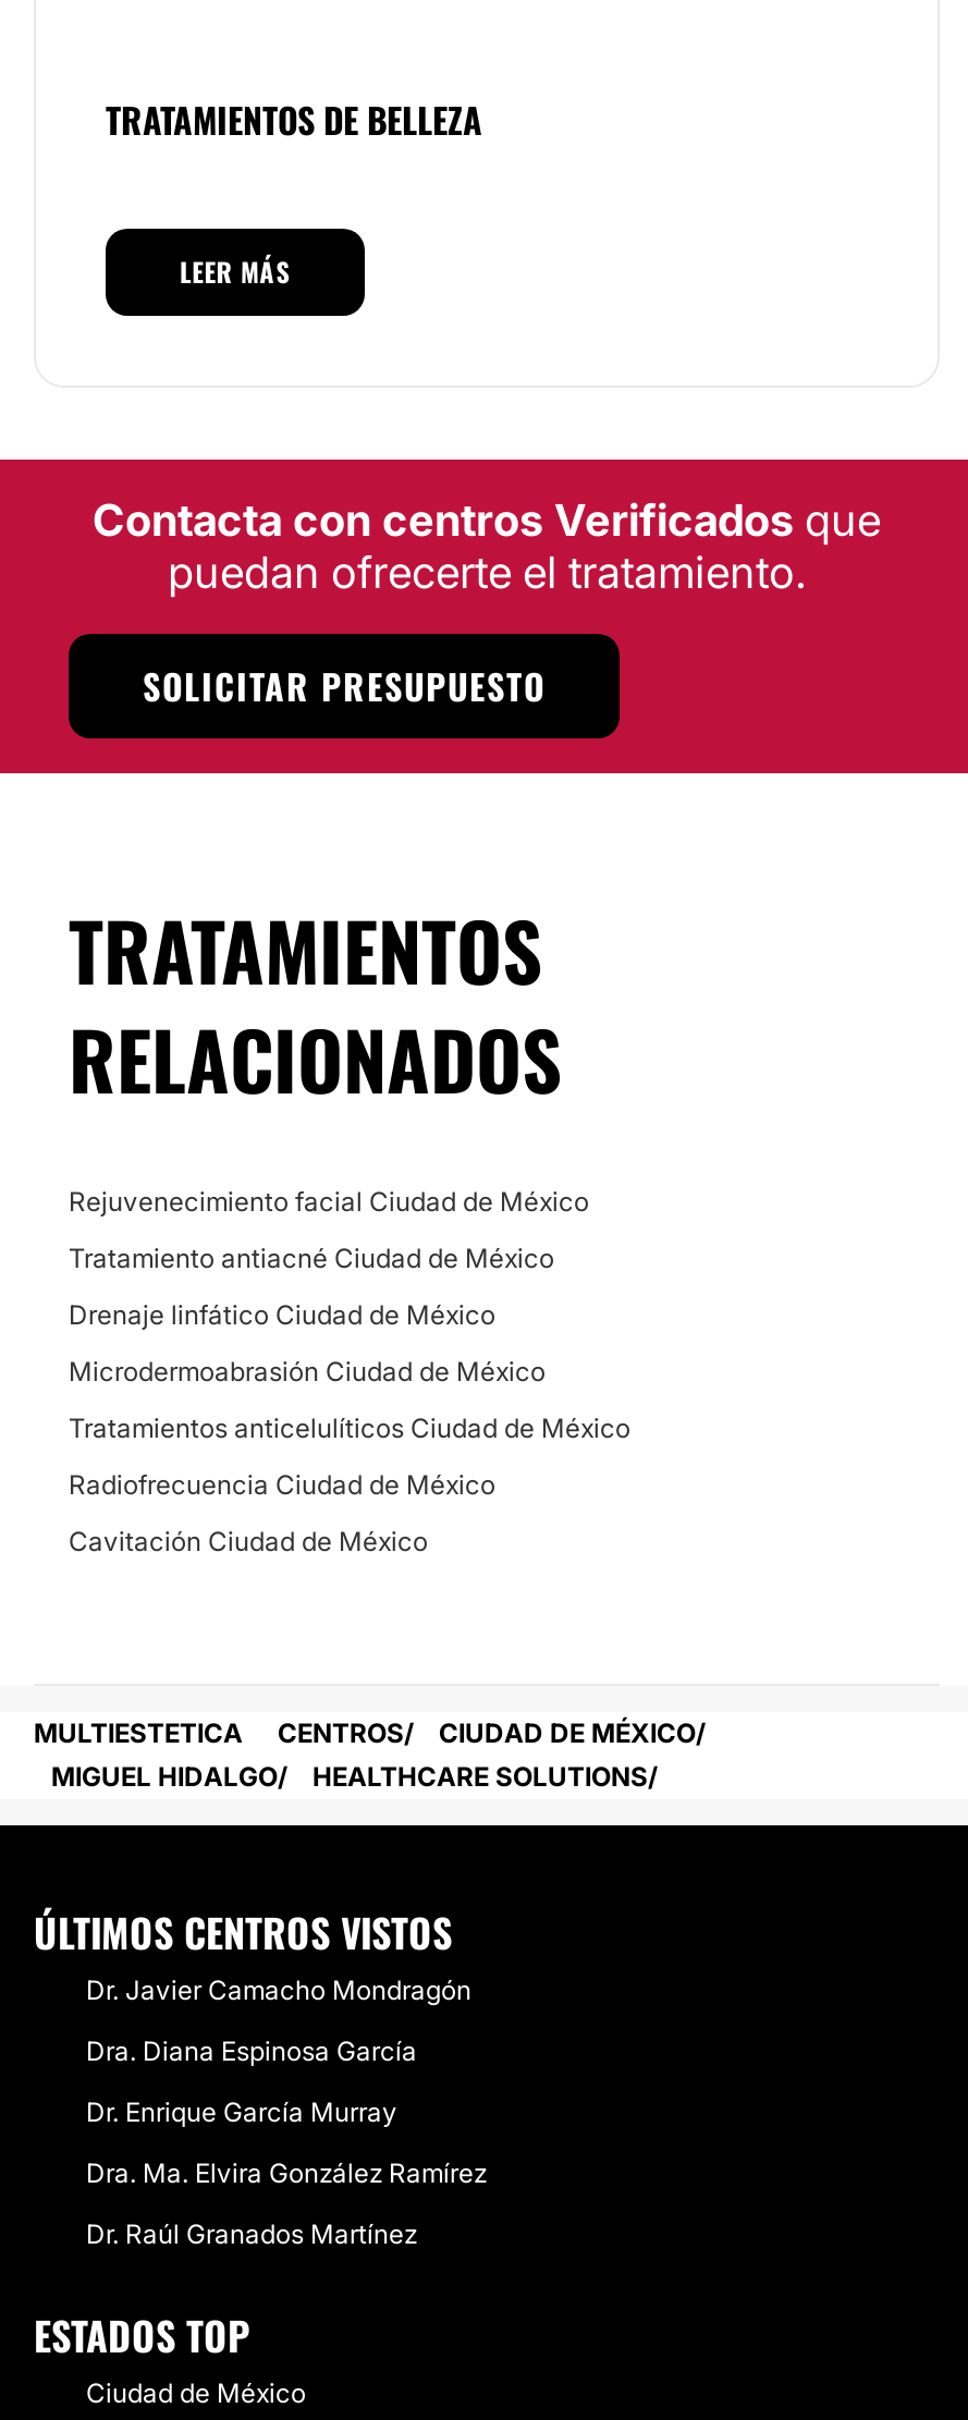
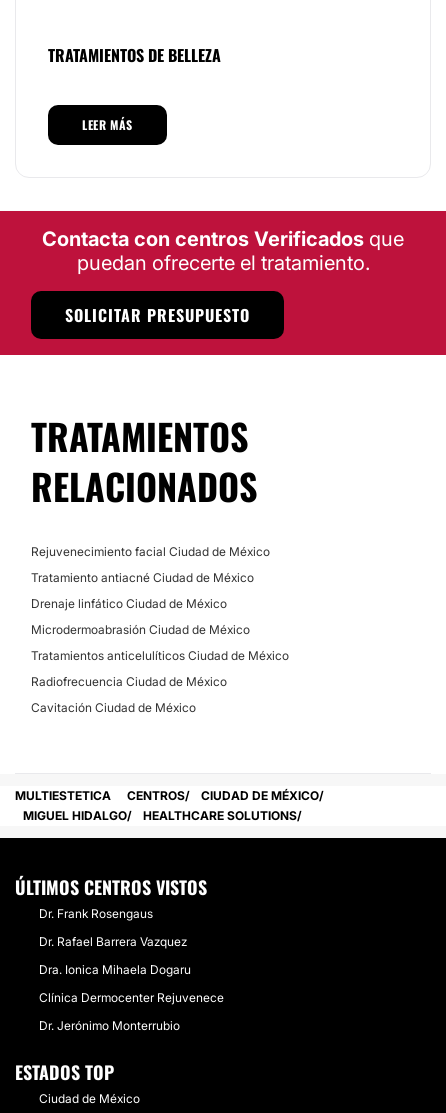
[86,1973,471,2006] Dr. Javier Camacho Mondragón -> [39,906,153,921] Dr. Frank Rosengaus
[86,2034,417,2067] Dra. Diana Espinosa García -> [39,934,187,949] Dr. Rafael Barrera Vazquez
[86,2095,397,2128] Dr. Enrique García Murray -> [39,962,191,977] Dra. Ionica Mihaela Dogaru
[86,2156,487,2189] Dra. Ma. Elvira González Ramírez -> [39,990,224,1005] Clínica Dermocenter Rejuvenece
[86,2217,417,2250] Dr. Raúl Granados Martínez -> [39,1018,180,1033] Dr. Jerónimo Monterrubio

